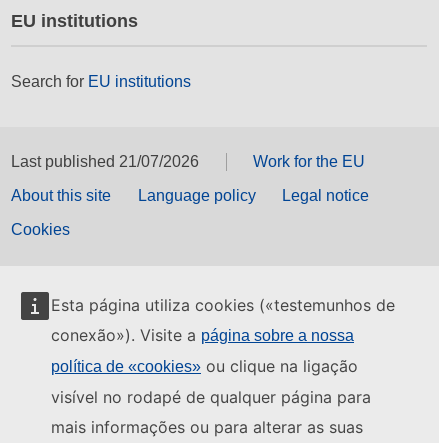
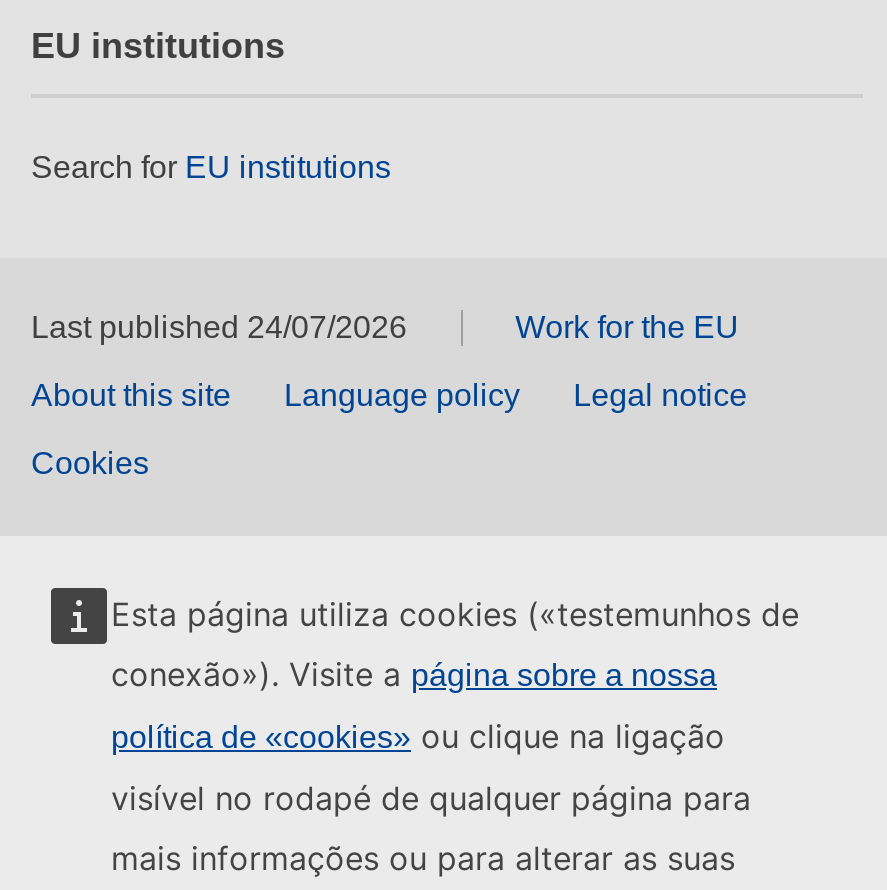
[11,153,199,170] Last published 21/07/2026 -> [31,311,407,345] Last published 24/07/2026

